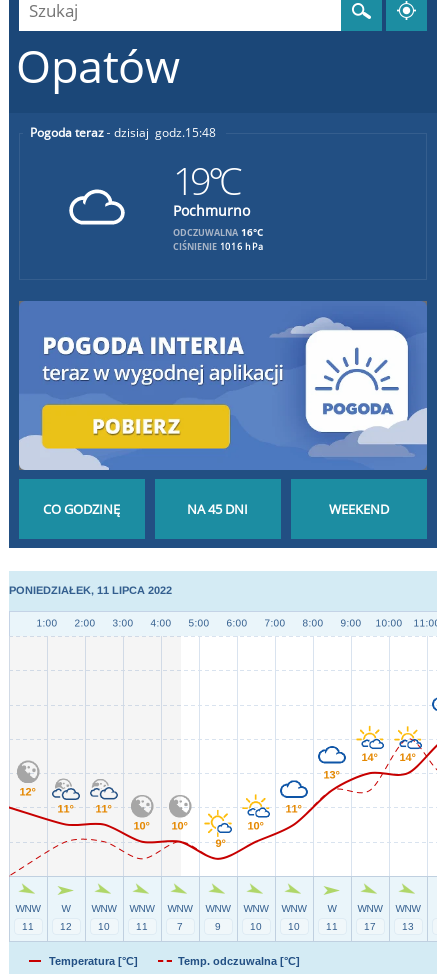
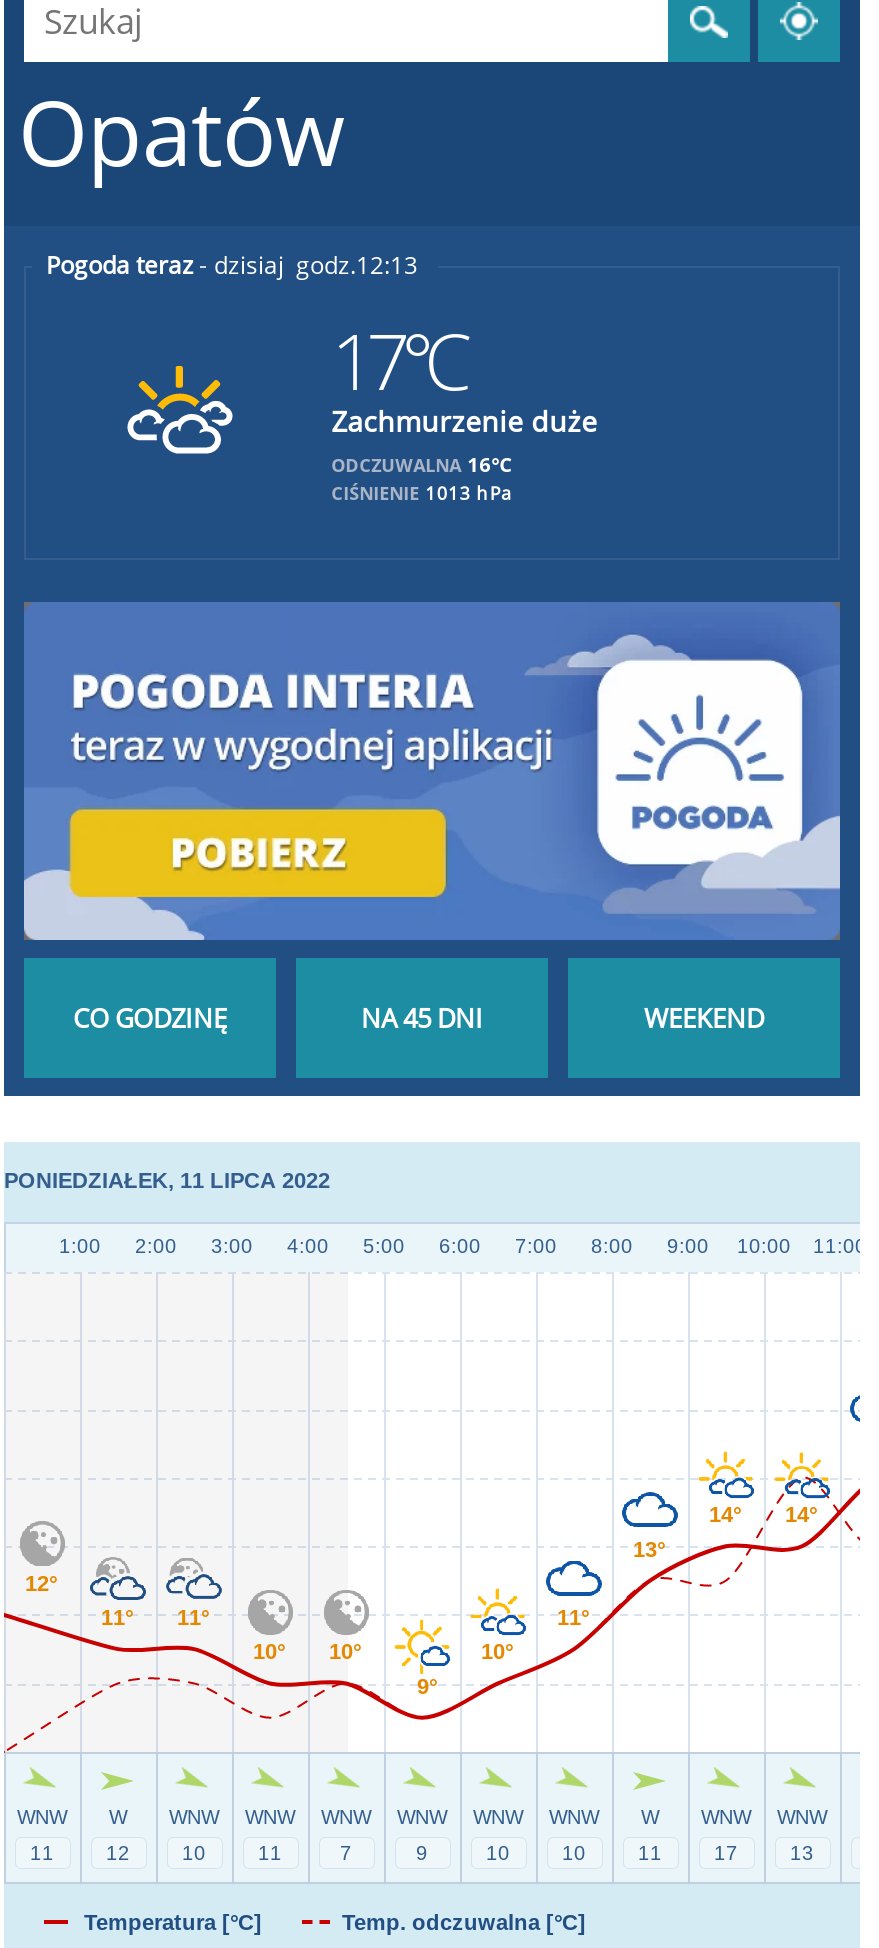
[173,124,250,220] 15:48 | 19°C | Pochmurno -> [331,248,597,440] 12:13 | 17°C | Zachmurzenie duże
[68,183,126,227] [image] -> [124,364,236,456] [image]
[173,240,263,253] CIŚNIENIE 1016 hPa -> [331,480,512,506] CIŚNIENIE 1013 hPa

